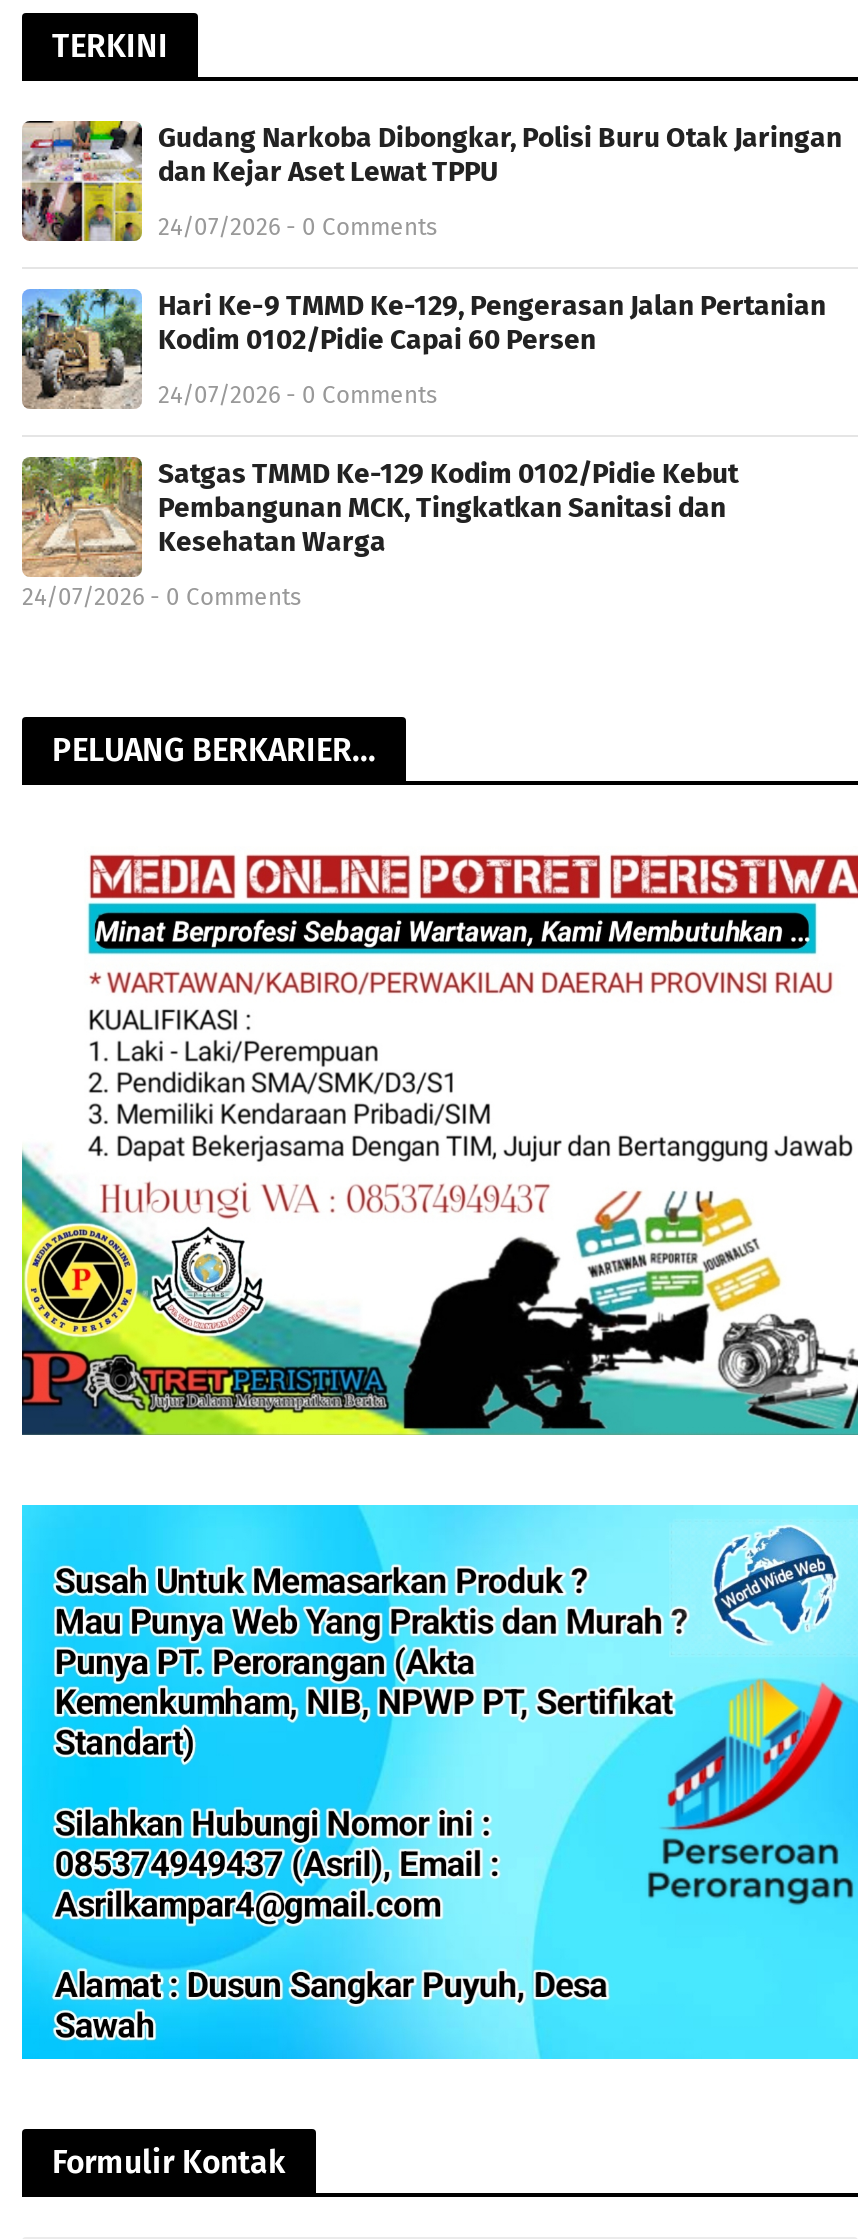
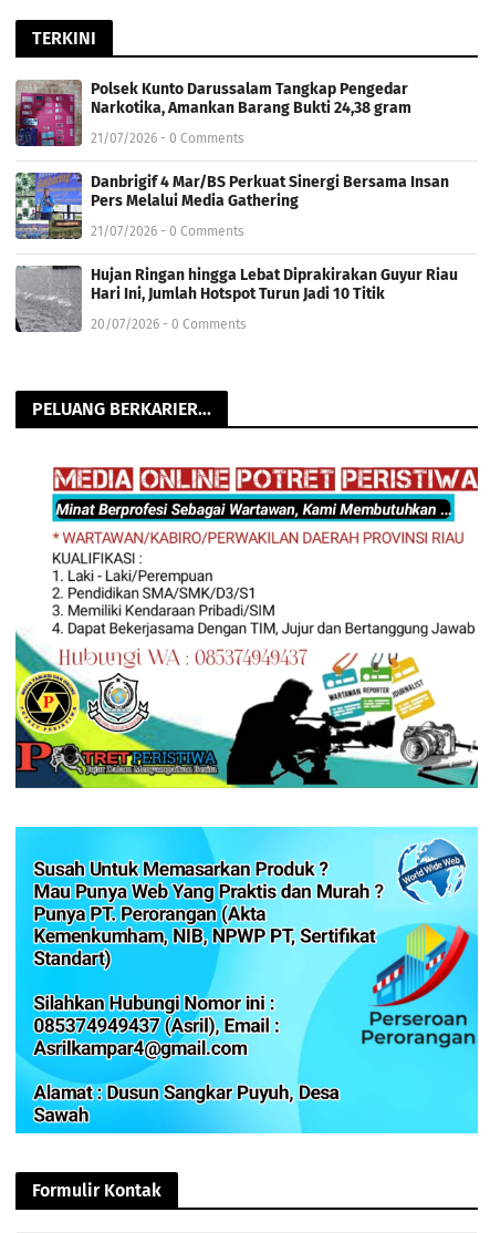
[22,119,842,243] [image] | Gudang Narkoba Dibongkar, Polisi Buru Otak Jaringan | dan Kejar Aset Lewat TPPU -> [15,80,411,147] [image] | Polsek Kunto Darussalam Tangkap Pengedar | Narkotika, Amankan Barang Bukti 24,38 gram
[158,214,438,242] 24/07/2026 - 0 Comments -> [91,131,244,146] 21/07/2026 - 0 Comments
[22,287,826,409] [image] | Hari Ke-9 TMMD Ke-129, Pengerasan Jalan Pertanian | Kodim 0102/Pidie Capai 60 Persen -> [15,172,449,239] [image] | Danbrigif 4 Mar/BS Perkuat Sinergi Bersama Insan | Pers Melalui Media Gathering
[158,382,438,410] 24/07/2026 - 0 Comments -> [91,224,244,239] 21/07/2026 - 0 Comments
[22,455,738,569] [image] | Satgas TMMD Ke-129 Kodim 0102/Pidie Kebut | Pembangunan MCK, Tingkatkan Sanitasi dan | Kesehatan Warga -> [15,266,458,309] [image] | Hujan Ringan hingga Lebat Diprakirakan Guyur Riau | Hari Ini, Jumlah Hotspot Turun Jadi 10 Titik
[22,584,302,612] 24/07/2026 - 0 Comments -> [91,317,247,332] 20/07/2026 - 0 Comments

